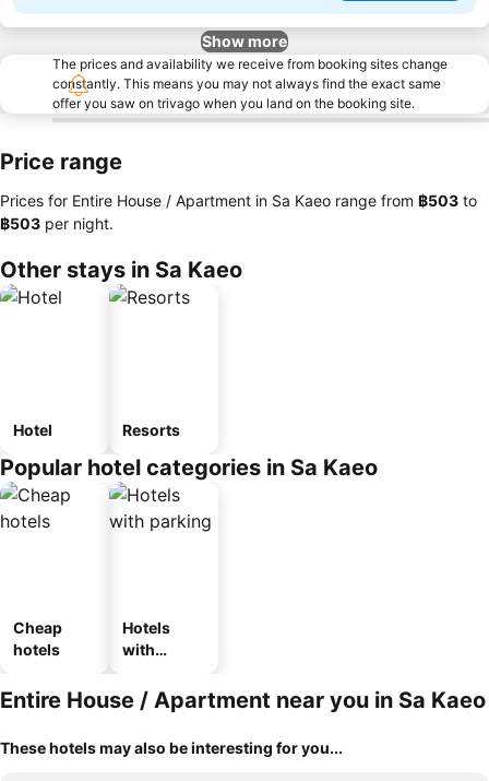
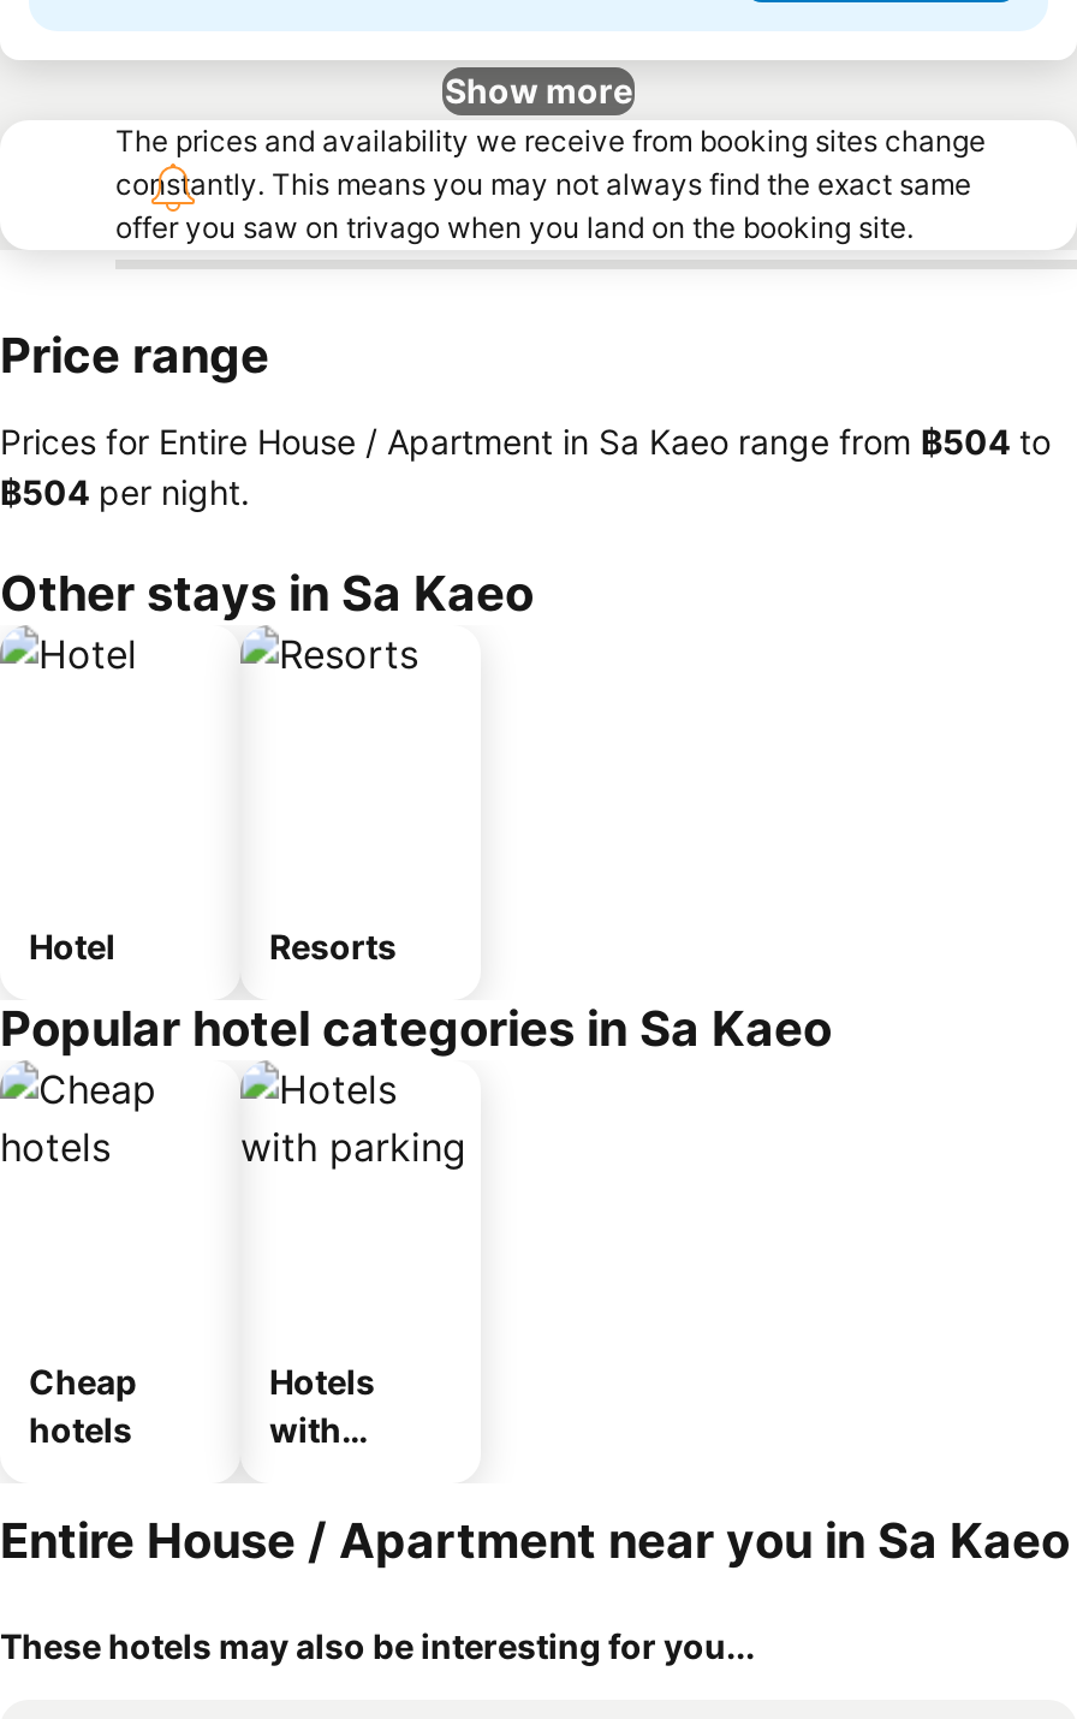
[0,191,477,210] Prices for Entire House / Apartment in Sa Kaeo range from฿503 to -> [0,421,1051,462] Prices for Entire House / Apartment in Sa Kaeo range from฿504 to
[0,214,114,233] ฿503 per night. -> [0,471,250,512] ฿504 per night.

